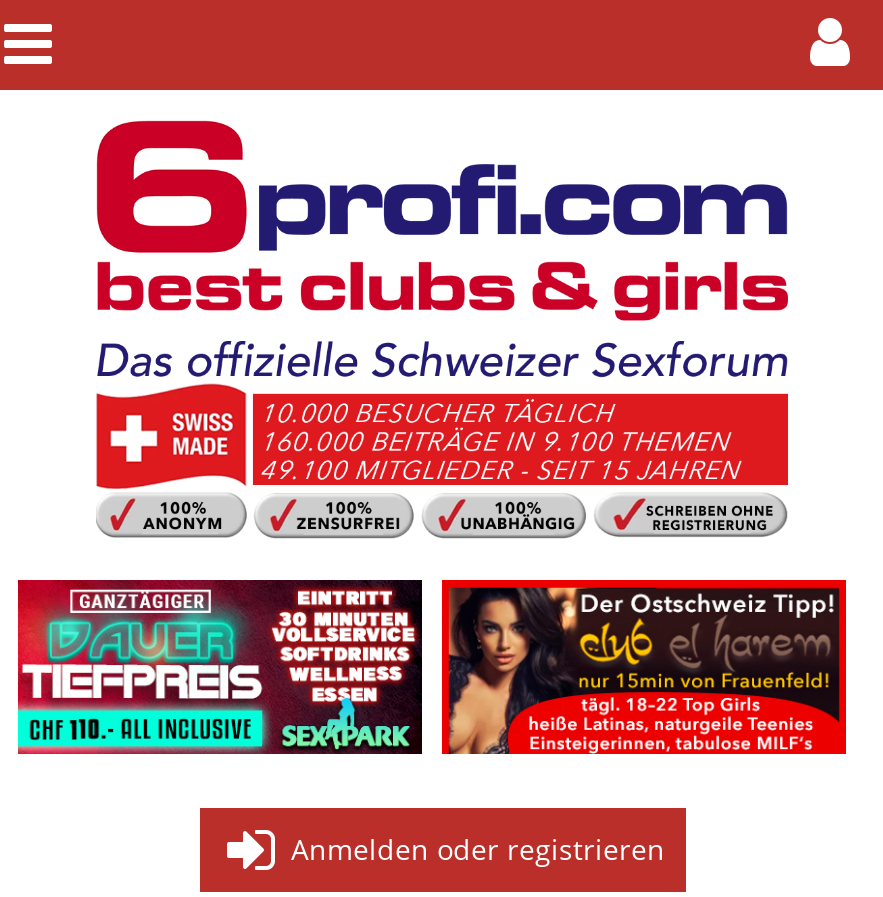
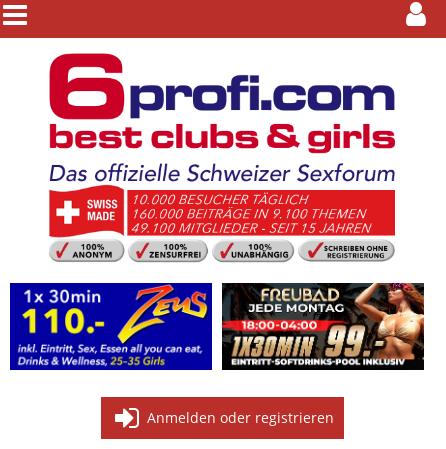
[16,578,424,756] [image] -> [9,282,213,371] [image]
[440,578,848,756] [image] -> [221,282,425,371] [image]

